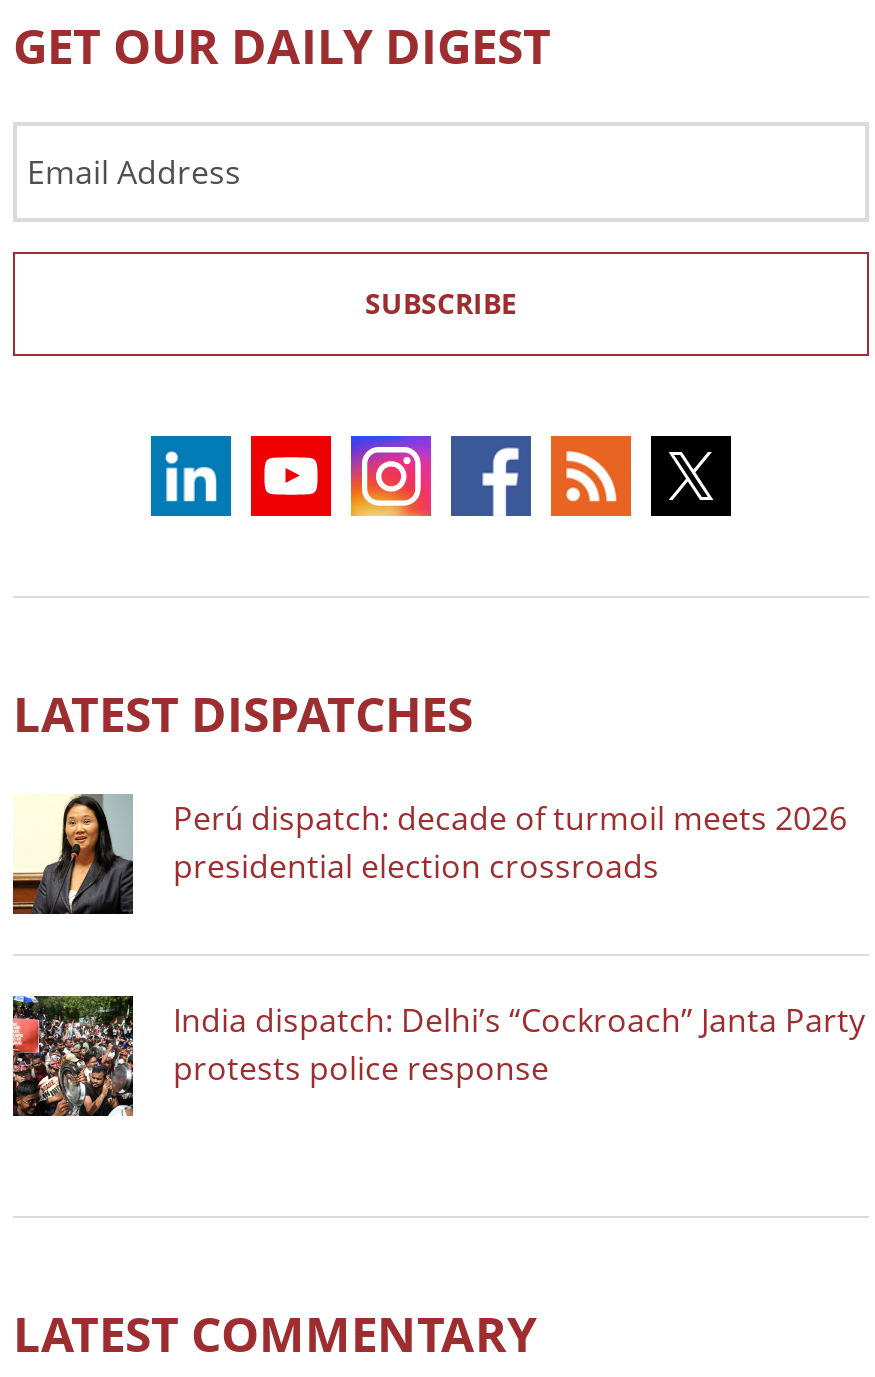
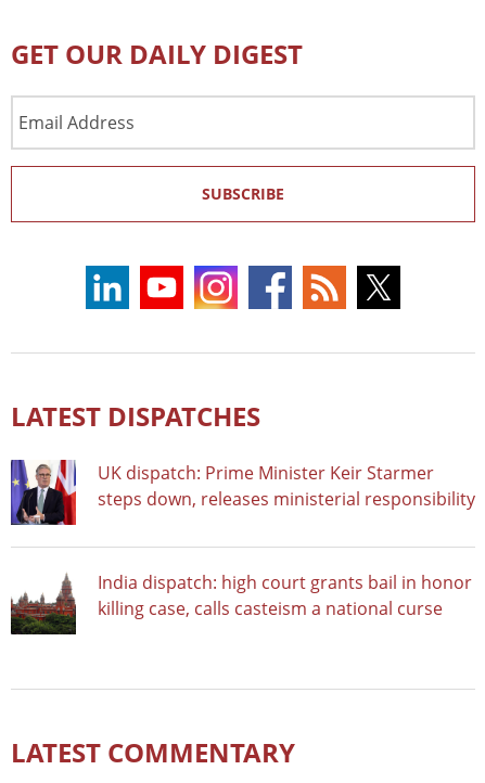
[11,792,847,916] [image] | Perú dispatch: decade of turmoil meets 2026 | presidential election crossroads -> [10,459,475,526] [image] | UK dispatch: Prime Minister Keir Starmer | steps down, releases ministerial responsibility
[11,994,865,1118] [image] | India dispatch: Delhi’s “Cockroach” Janta Party | protests police response -> [11,569,472,636] [image] | India dispatch: high court grants bail in honor | killing case, calls casteism a national curse

